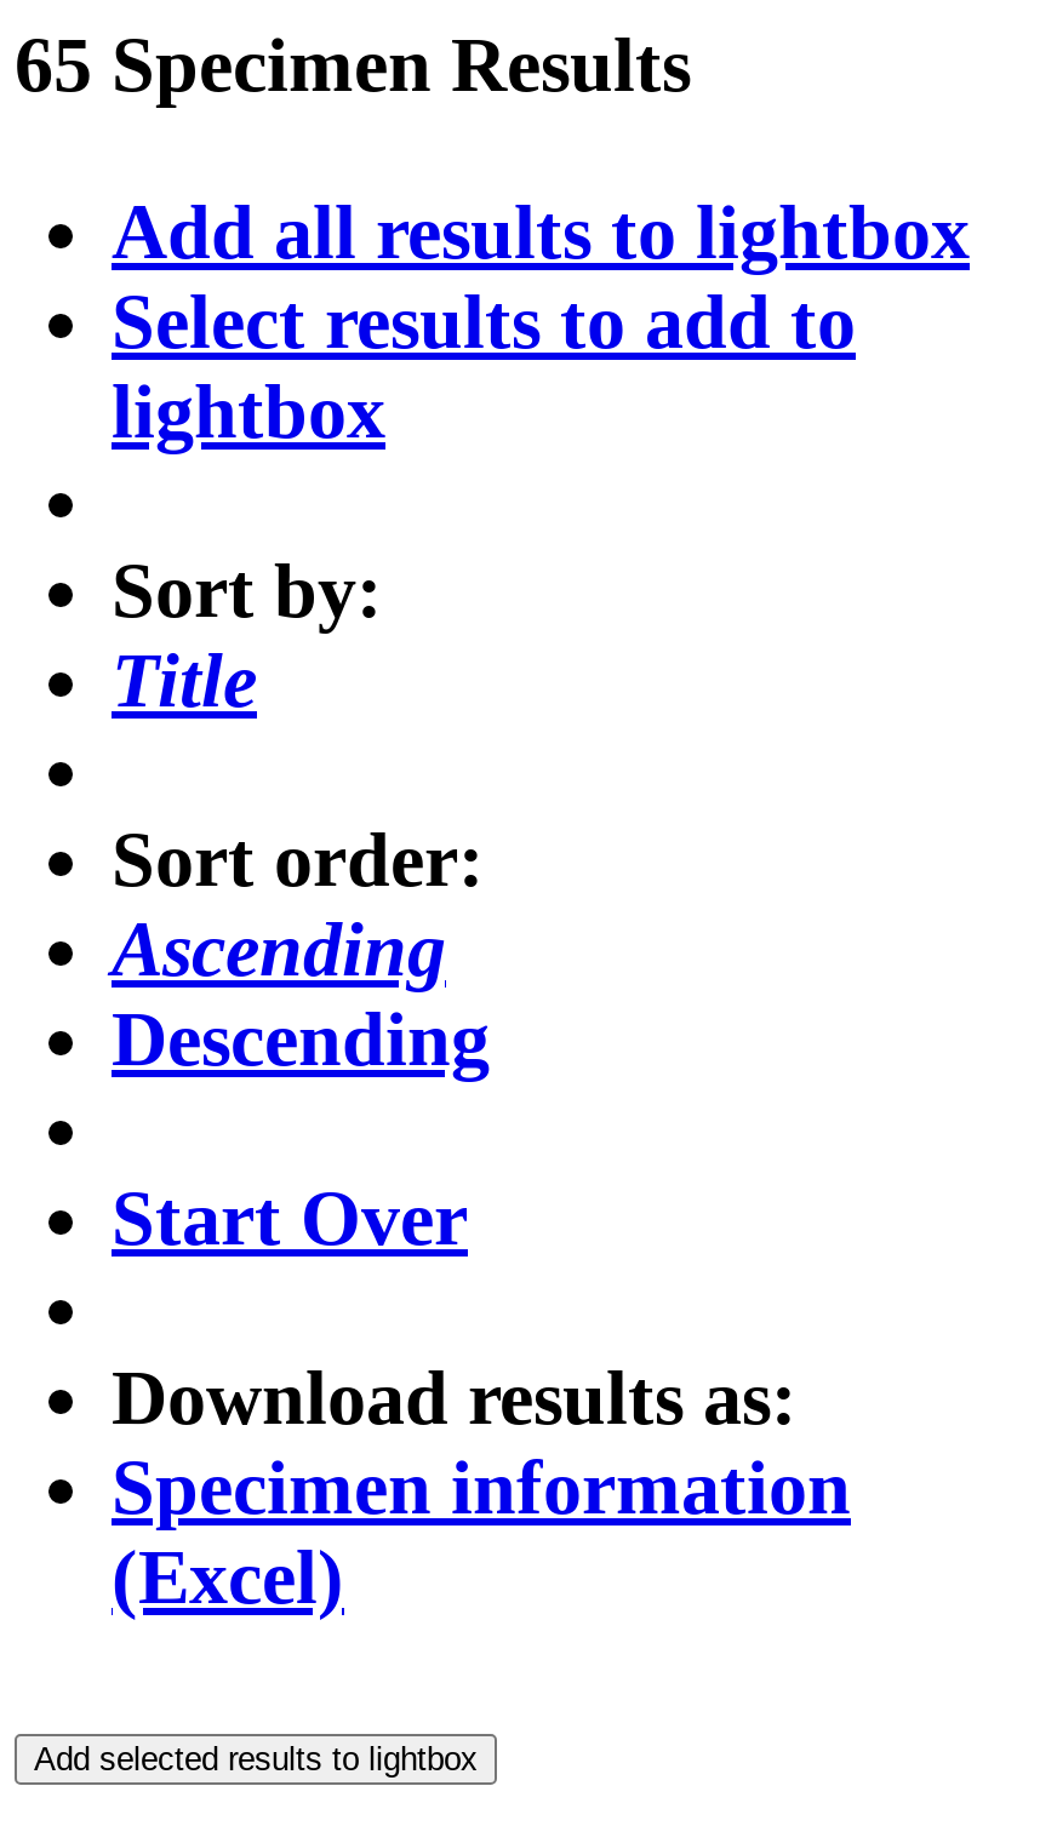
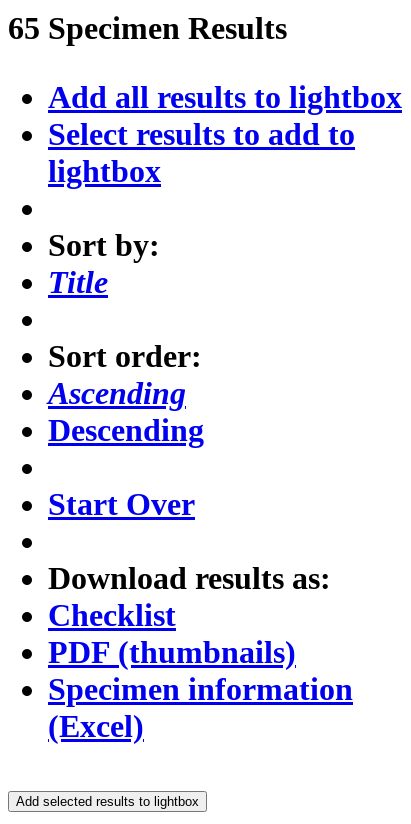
none -> [48,597,296,670] Checklist | PDF (thumbnails)

